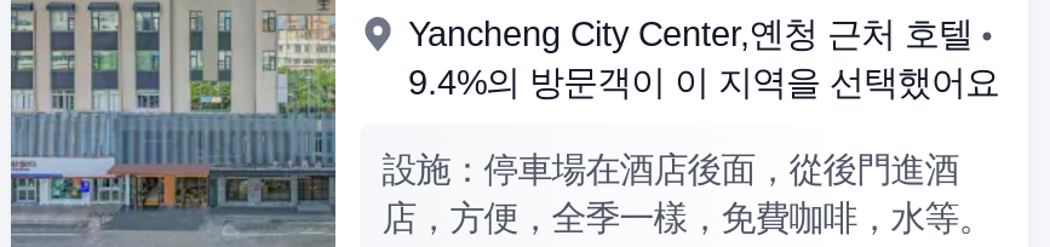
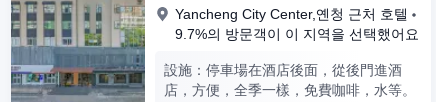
[408,62,999,101] 9.4%의 방문객이 이 지역을 선택했어요 -> [175,26,419,42] 9.7%의 방문객이 이 지역을 선택했어요

